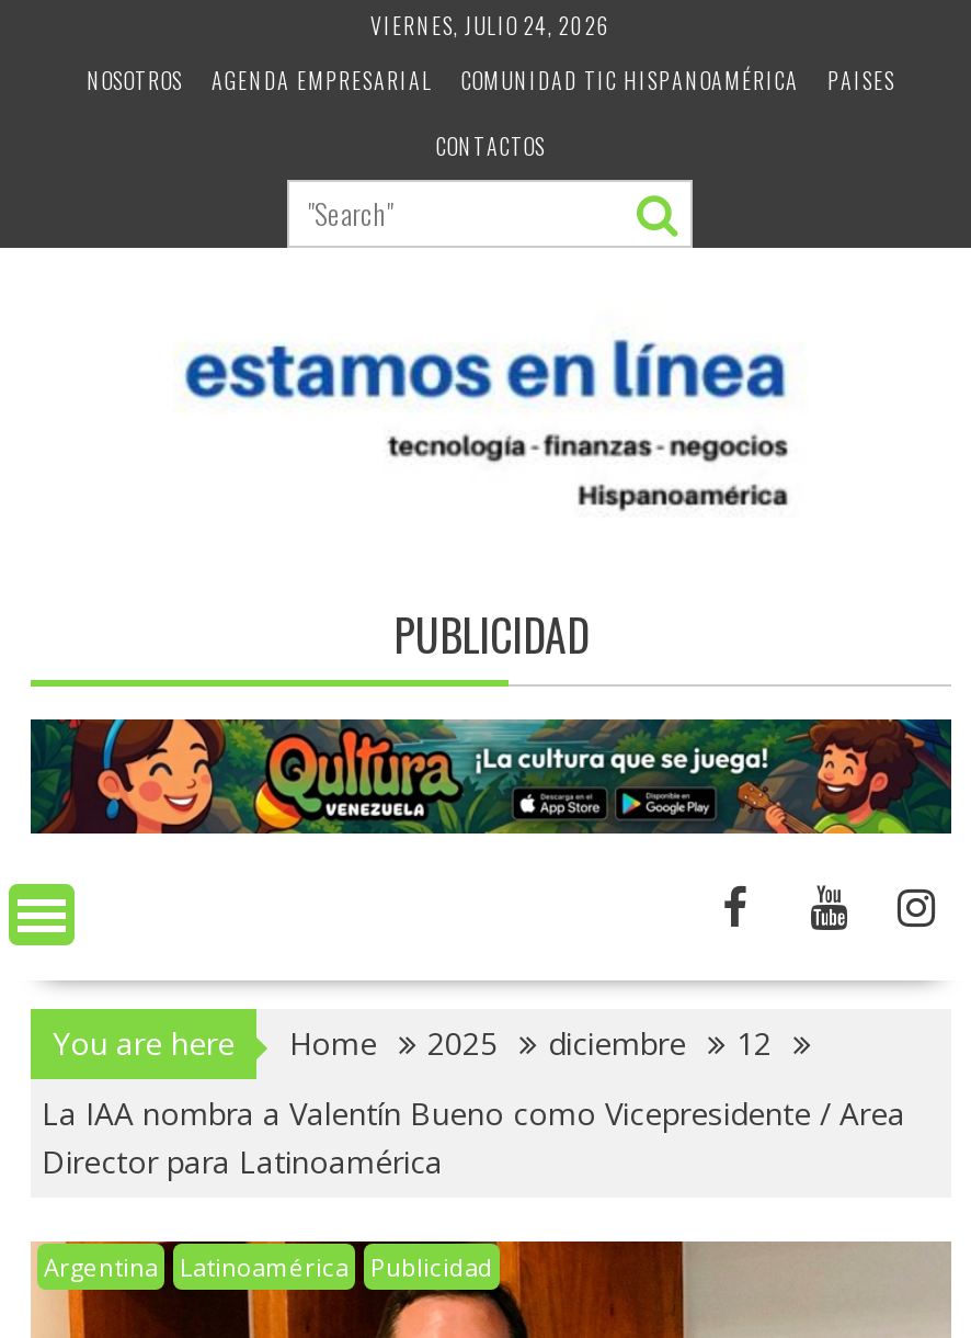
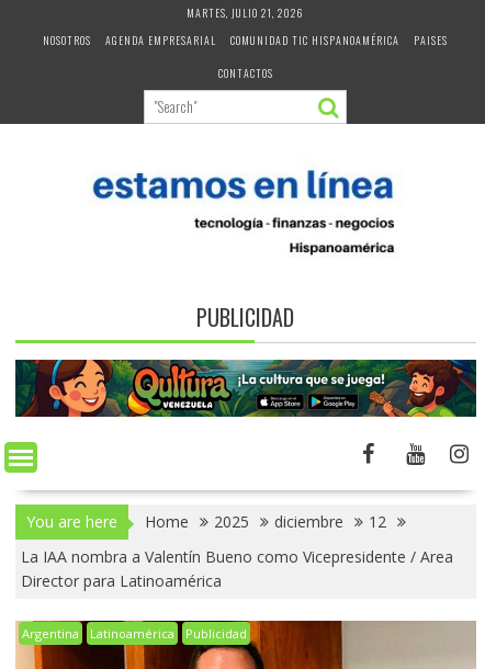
[370,9,612,42] VIERNES, JULIO 24, 2026 -> [187,4,304,21] MARTES, JULIO 21, 2026

